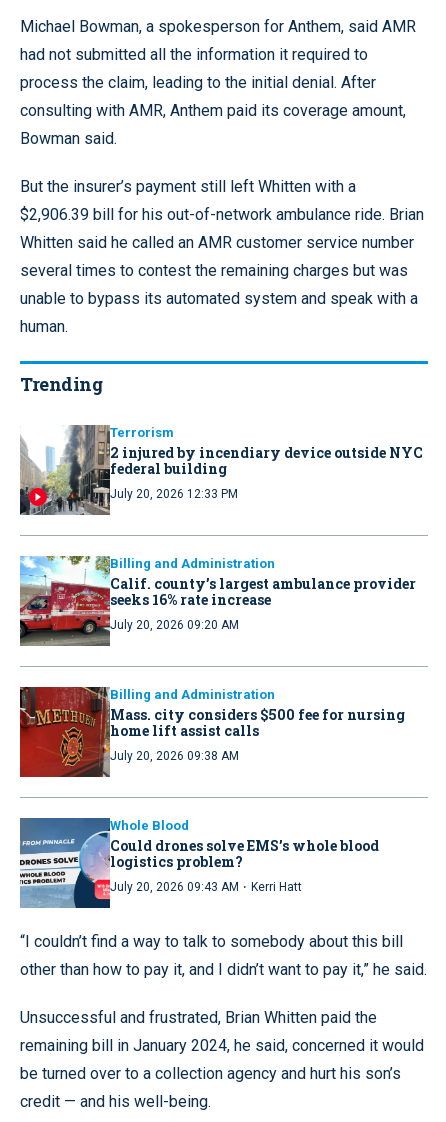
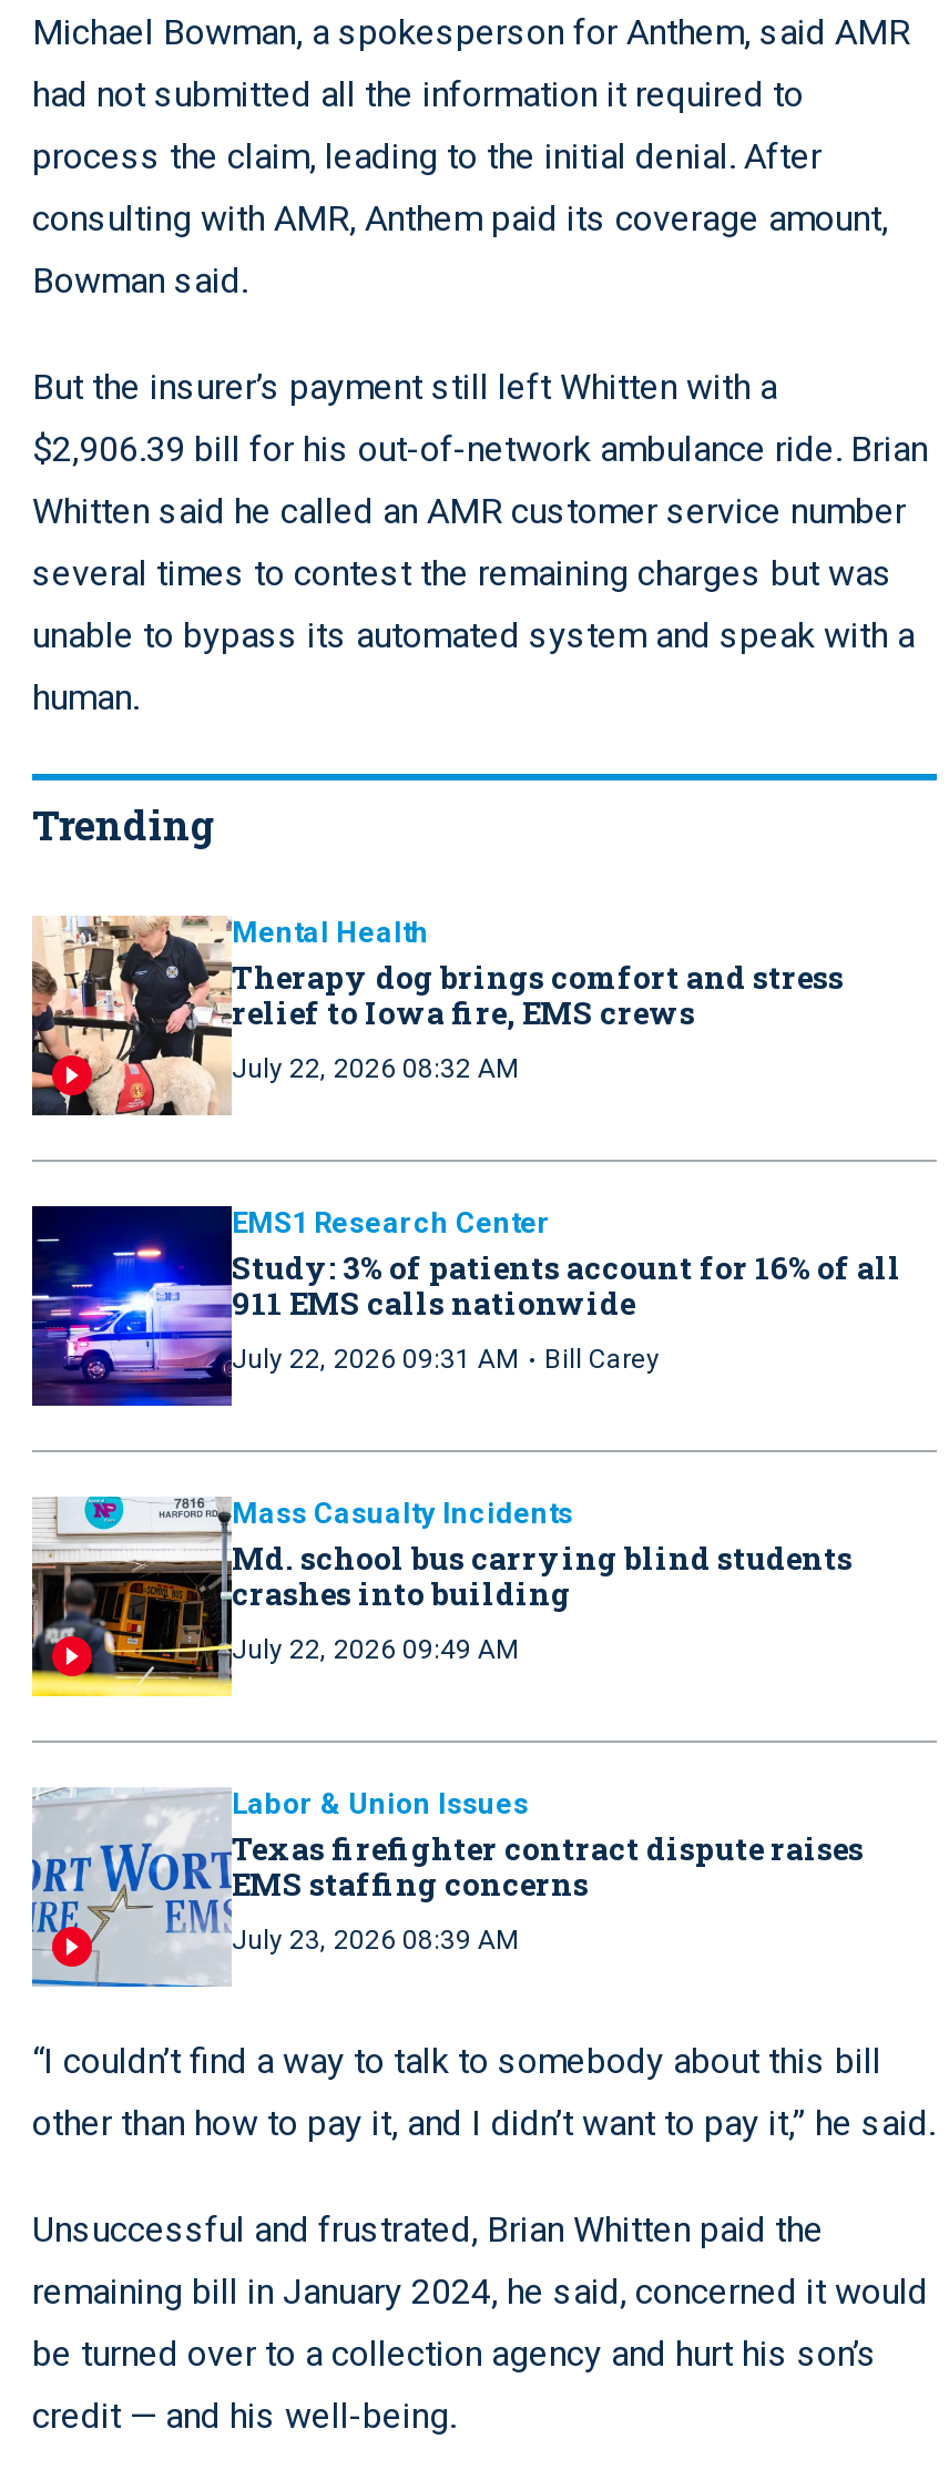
[19,424,423,516] [image] | Terrorism | 2 injured by incendiary device outside NYC | federal building -> [30,914,844,1115] [image] | Mental Health | Therapy dog brings comfort and stress | relief to Iowa fire, EMS crews
[110,487,238,501] July 20, 2026 12:33 PM -> [232,1053,518,1084] July 22, 2026 08:32 AM
[19,555,416,647] [image] | Billing and Administration | Calif. county’s largest ambulance provider | seeks 16% rate increase -> [30,1204,901,1408] [image] | EMS1 Research Center | Study: 3% of patients account for 16% of all | 911 EMS calls nationwide | July 22, 2026 09:31 AM · Bill Carey
[110,618,239,632] July 20, 2026 09:20 AM -> [232,1497,853,1614] Mass Casualty Incidents | Md. school bus carrying blind students | crashes into building
[19,686,405,778] [image] | Billing and Administration | Mass. city considers $500 fee for nursing | home lift assist calls -> [30,1494,518,1698] [image] | July 22, 2026 09:49 AM
[110,749,239,763] July 20, 2026 09:38 AM -> [232,1787,864,1905] Labor & Union Issues | Texas firefighter contract dispute raises | EMS staffing concerns
[19,817,379,909] [image] | Whole Blood | Could drones solve EMS’s whole blood | logistics problem? | July 20, 2026 09:43 AM · Kerri Hatt -> [30,1787,518,1989] [image] | July 23, 2026 08:39 AM

